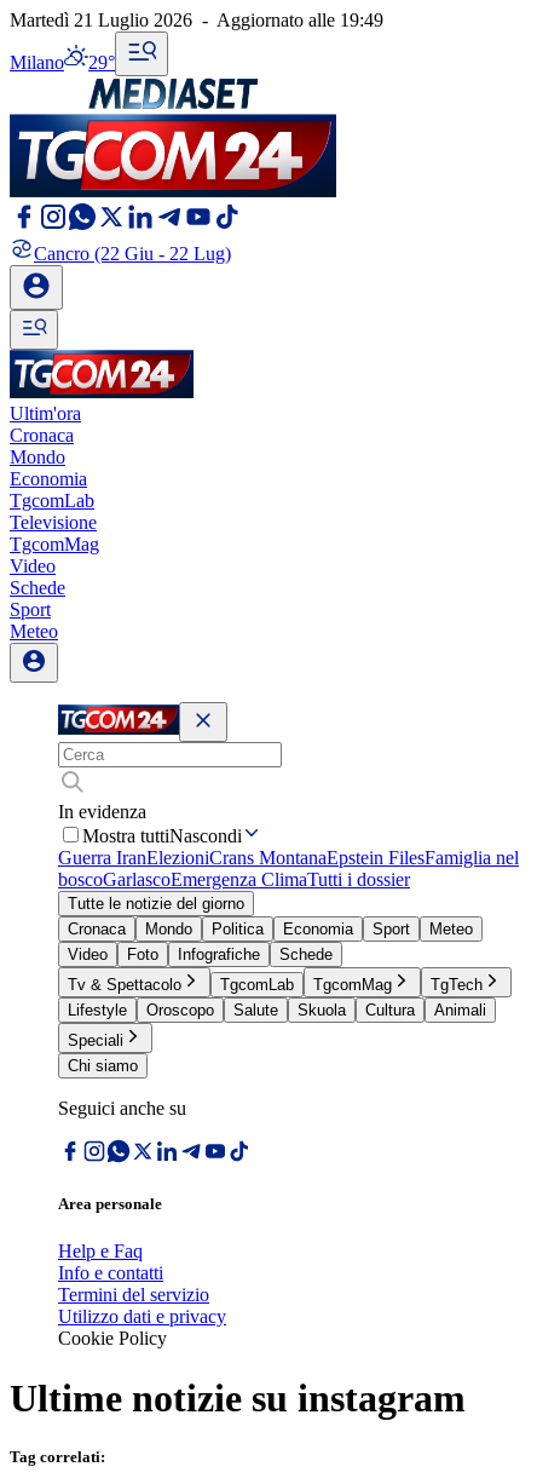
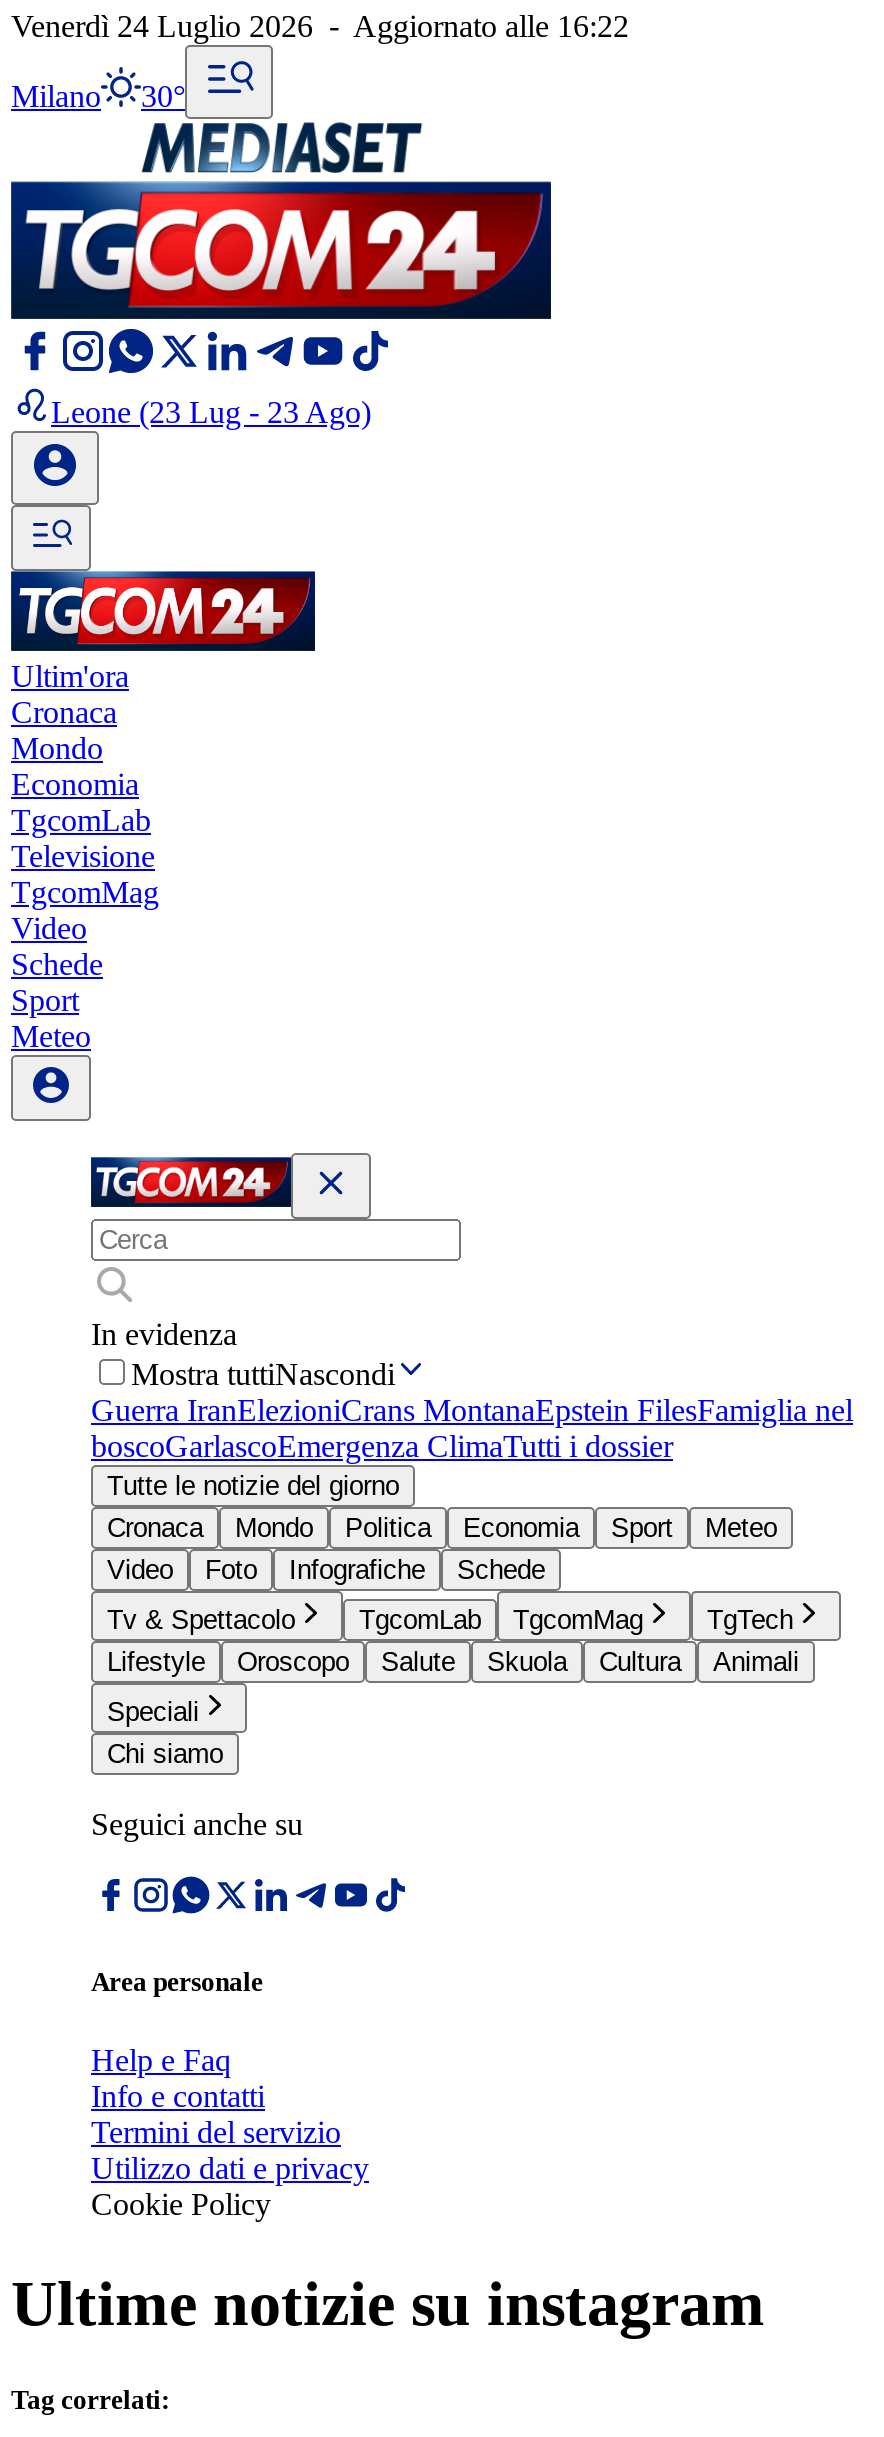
[10,10,383,30] Martedì 21 Luglio 2026 - Aggiornato alle 19:49 -> [11,9,629,43] Venerdì 24 Luglio 2026 - Aggiornato alle 16:22
[10,52,115,73] Milano 29° -> [11,79,185,113] Milano 30°
[34,243,231,264] Cancro (22 Giu - 22 Lug) -> [51,395,371,429] Leone (23 Lug - 23 Ago)

